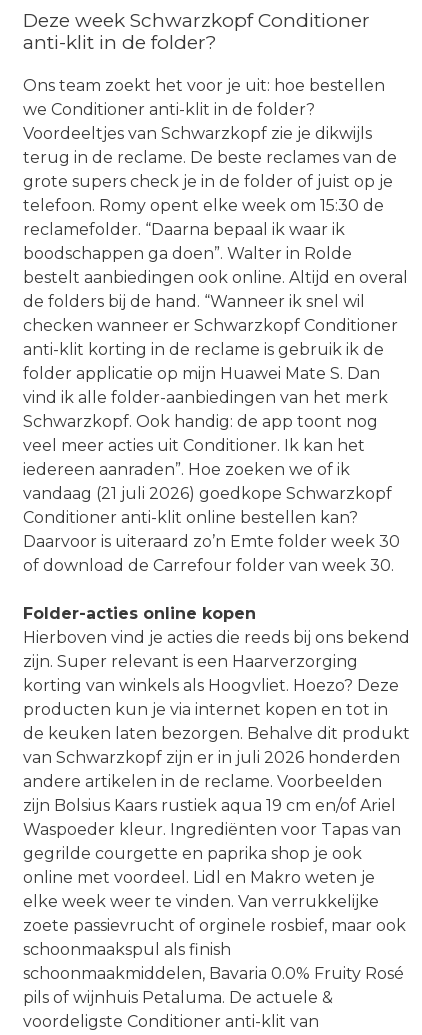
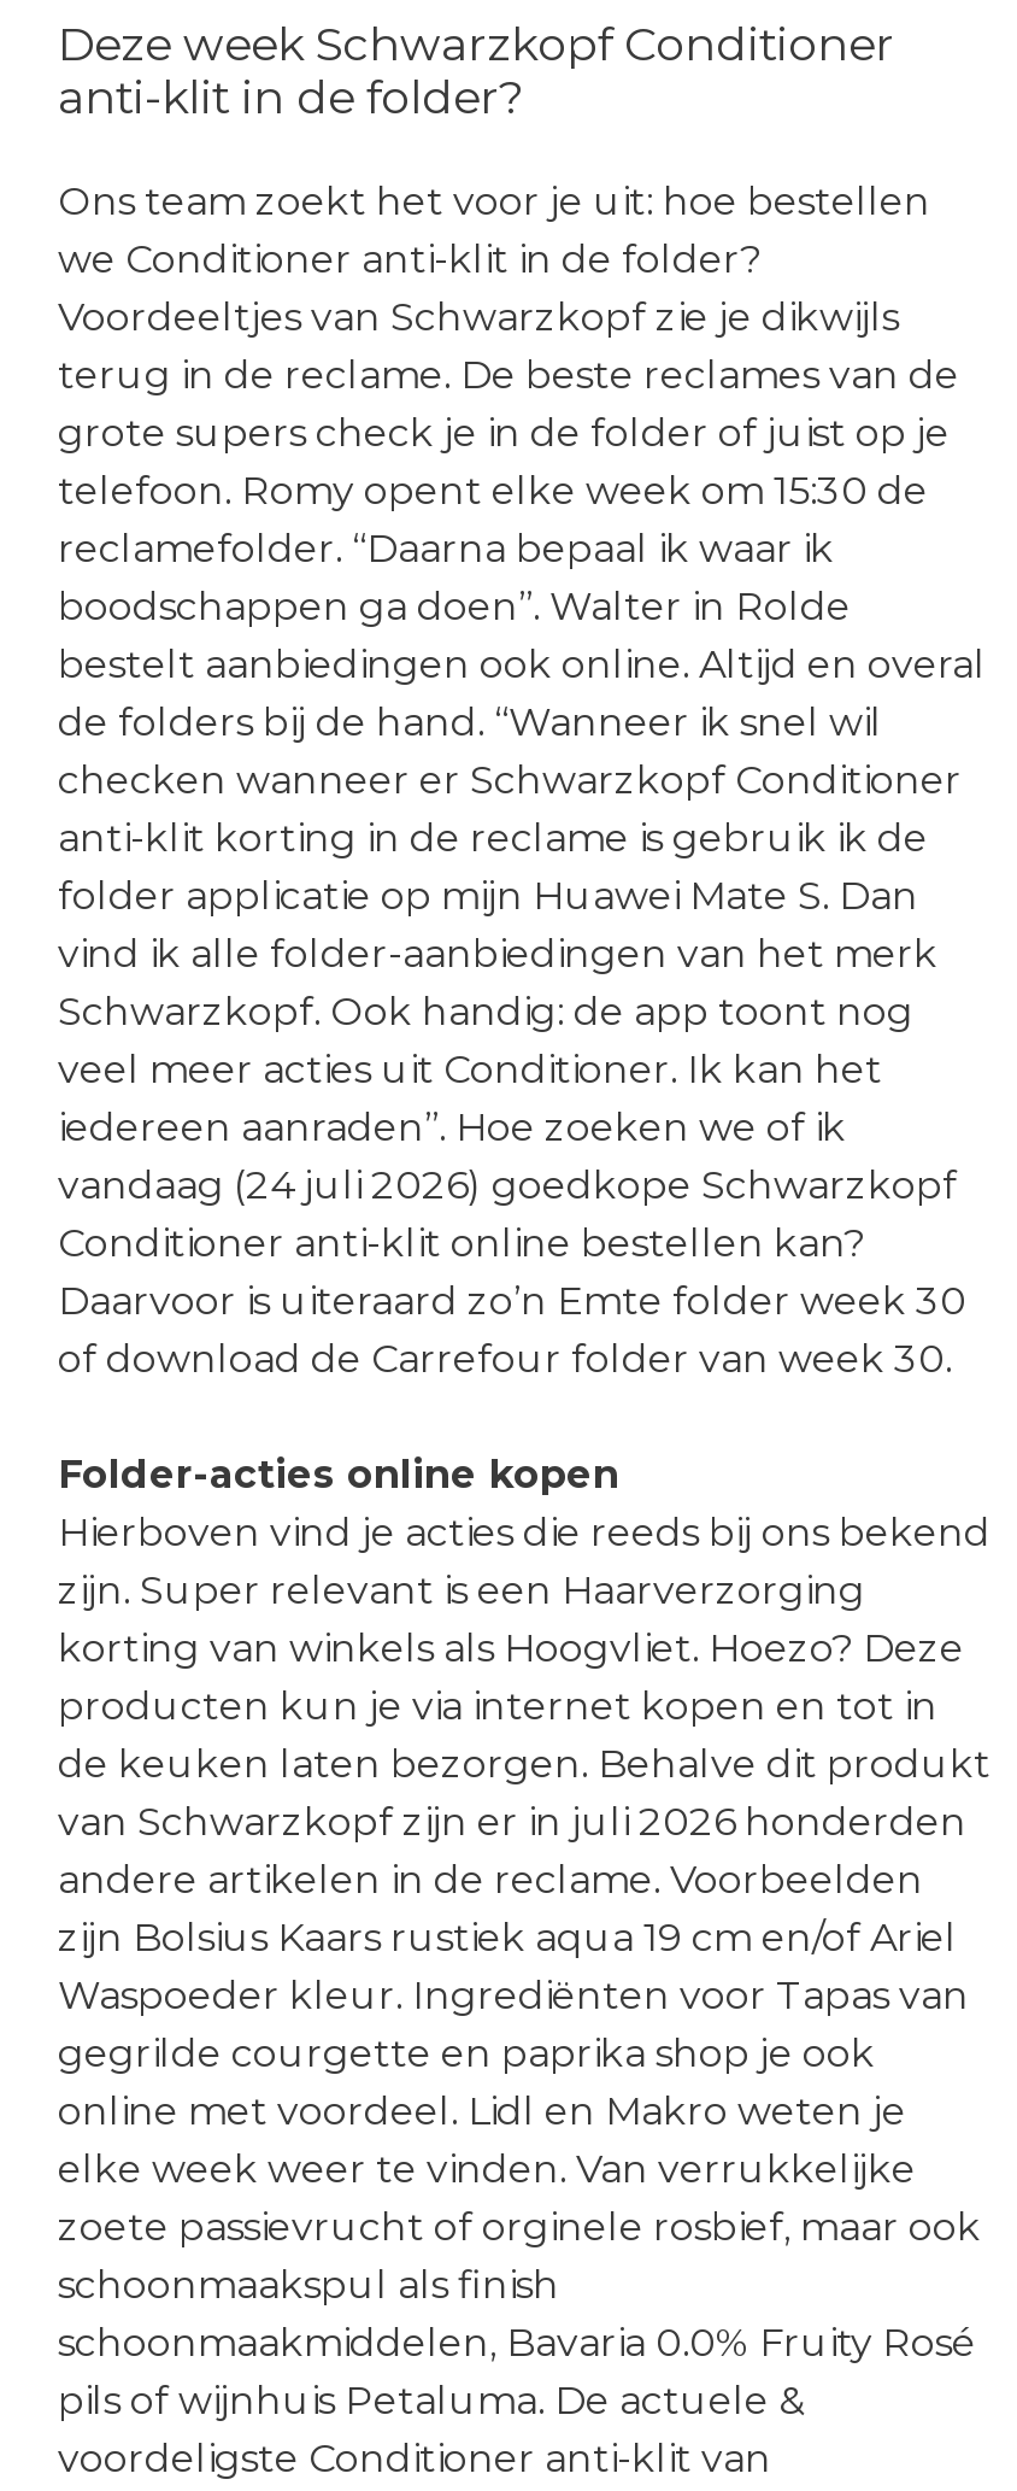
[23,484,392,503] vandaag (21 juli 2026) goedkope Schwarzkopf -> [58,1162,957,1208] vandaag (24 juli 2026) goedkope Schwarzkopf

